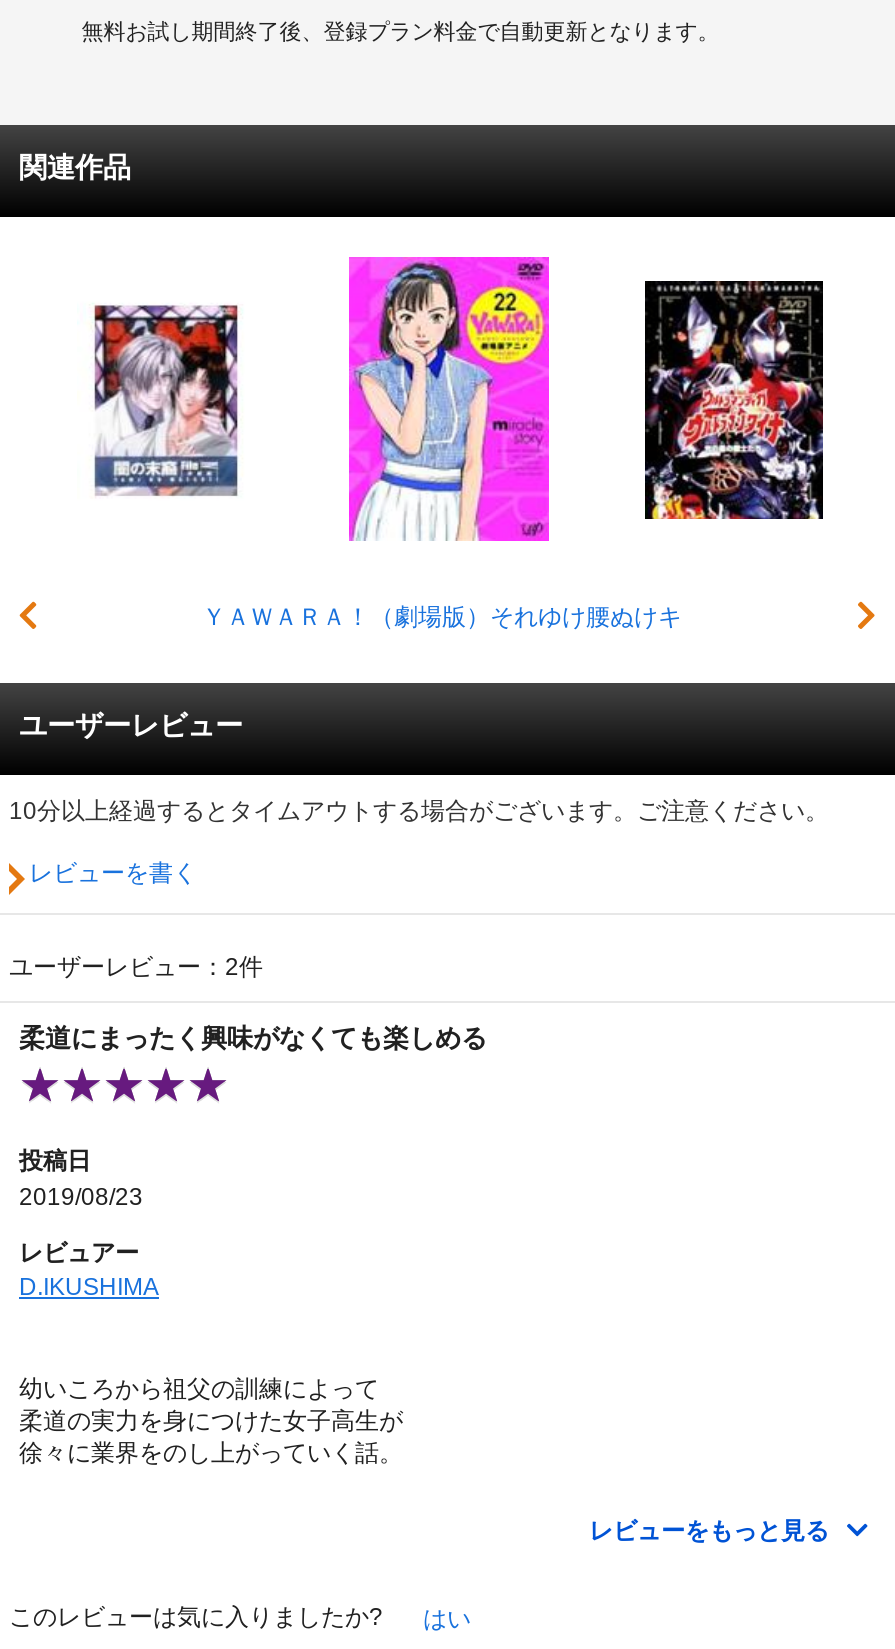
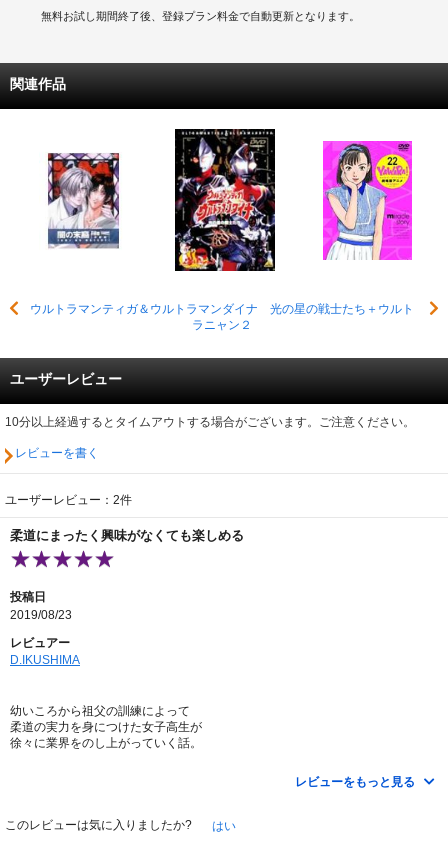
[202,255,682,632] [image] | ＹＡＷＡＲＡ！（劇場版）それゆけ腰ぬけキ -> [29,128,413,332] [image] | ウルトラマンティガ＆ウルトラマンダイナ 光の星の戦士たち＋ウルト | ラニャン２
[643,279,825,521] [image] -> [322,140,413,261] [image]

